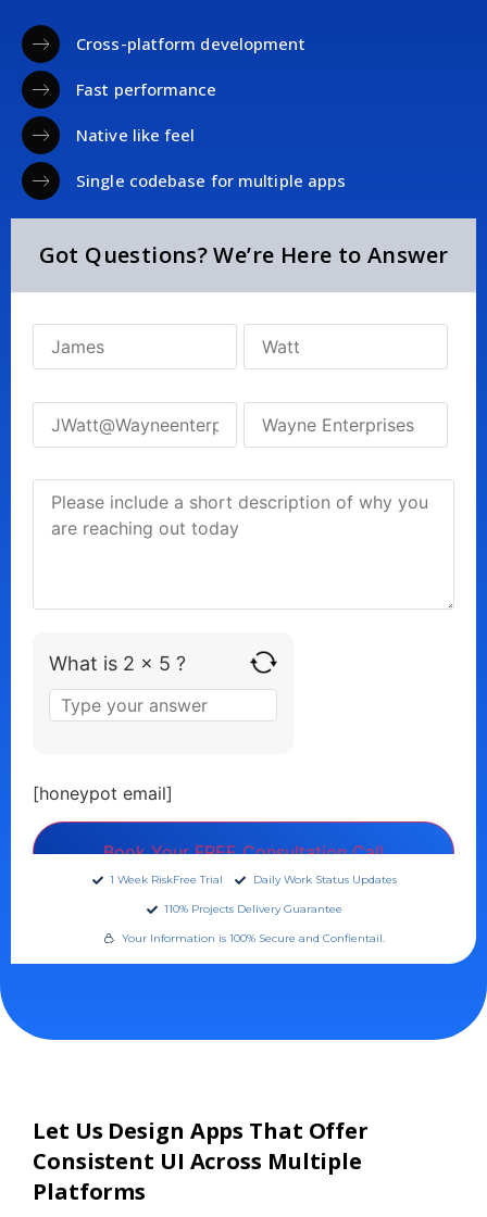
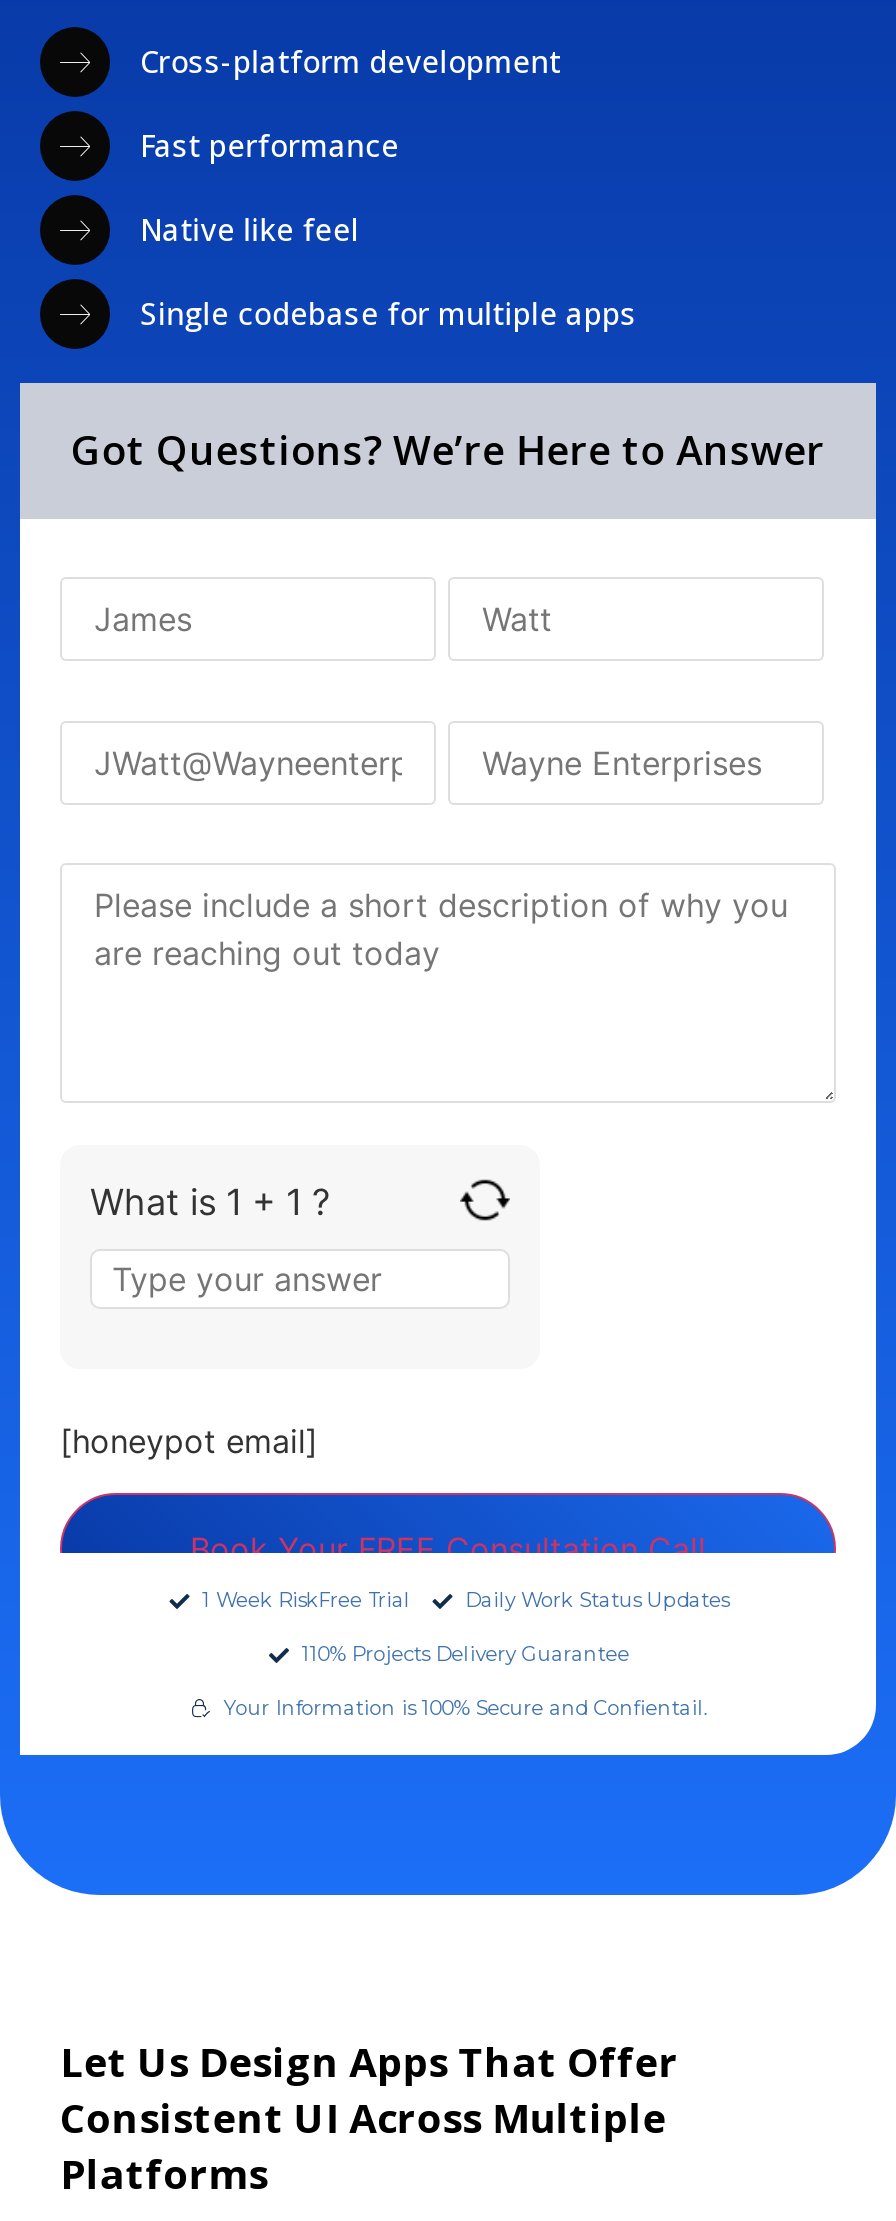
[49,652,186,674] What is 2 x 5 ? -> [90,1180,330,1222] What is 1 + 1 ?

